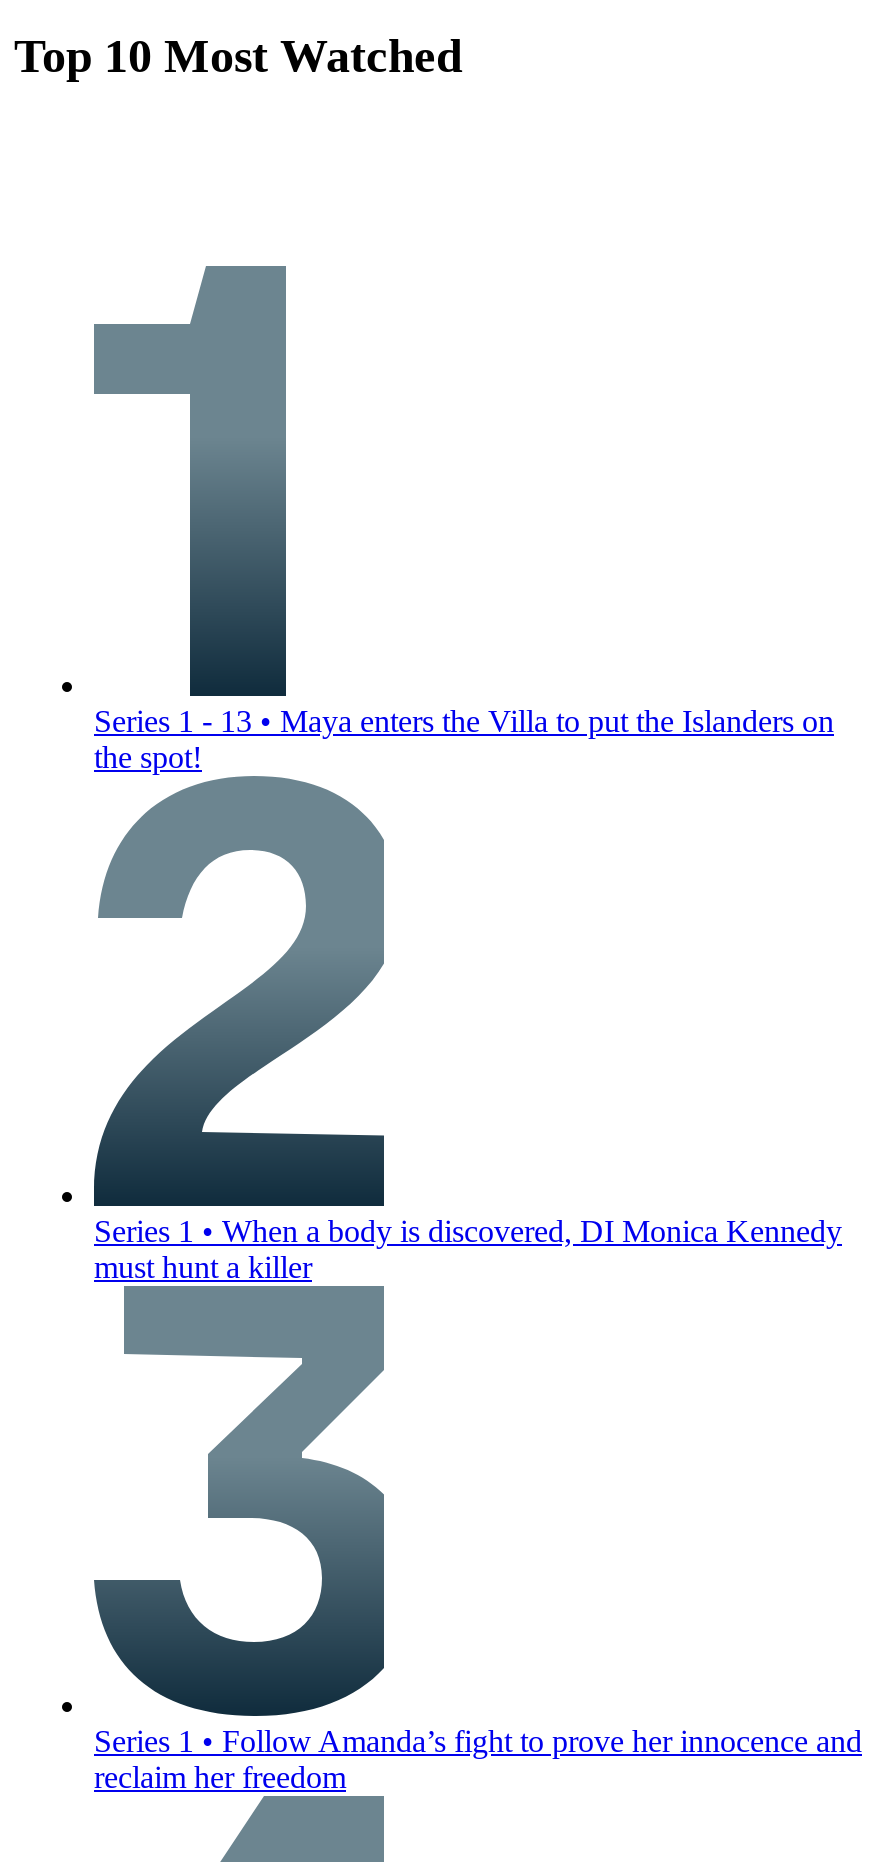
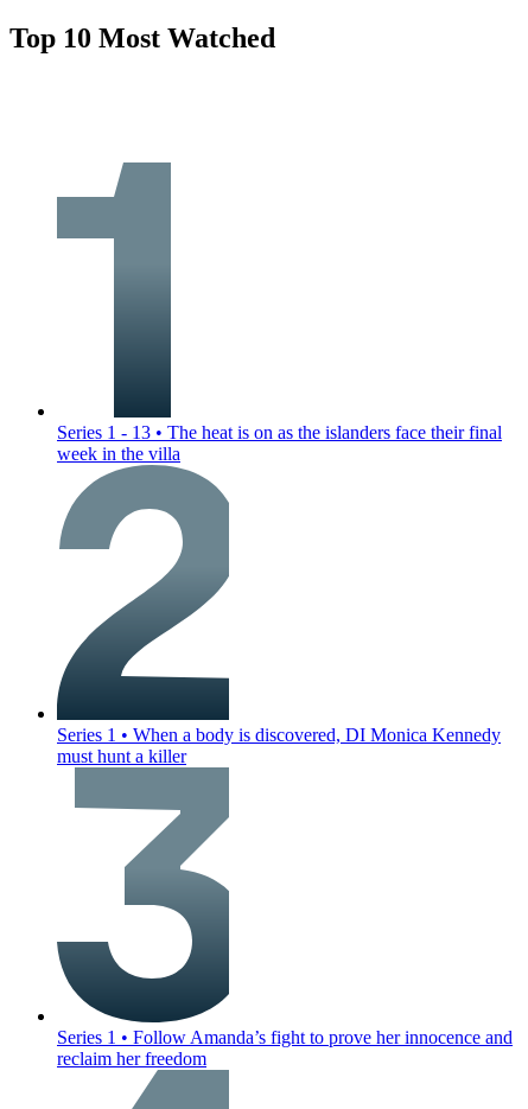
[94,704,834,774] Series 1 - 13 • Maya enters the Villa to put the Islanders on | the spot! -> [57,422,502,464] Series 1 - 13 • The heat is on as the islanders face their final | week in the villa

